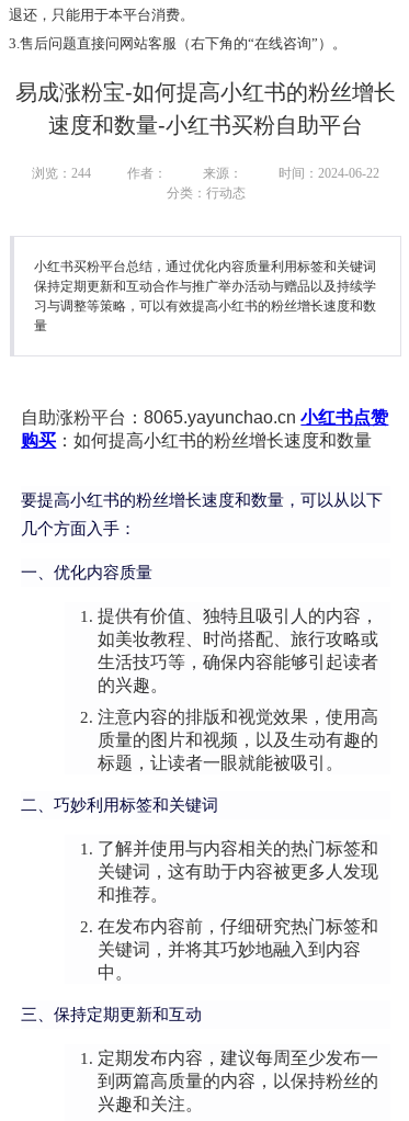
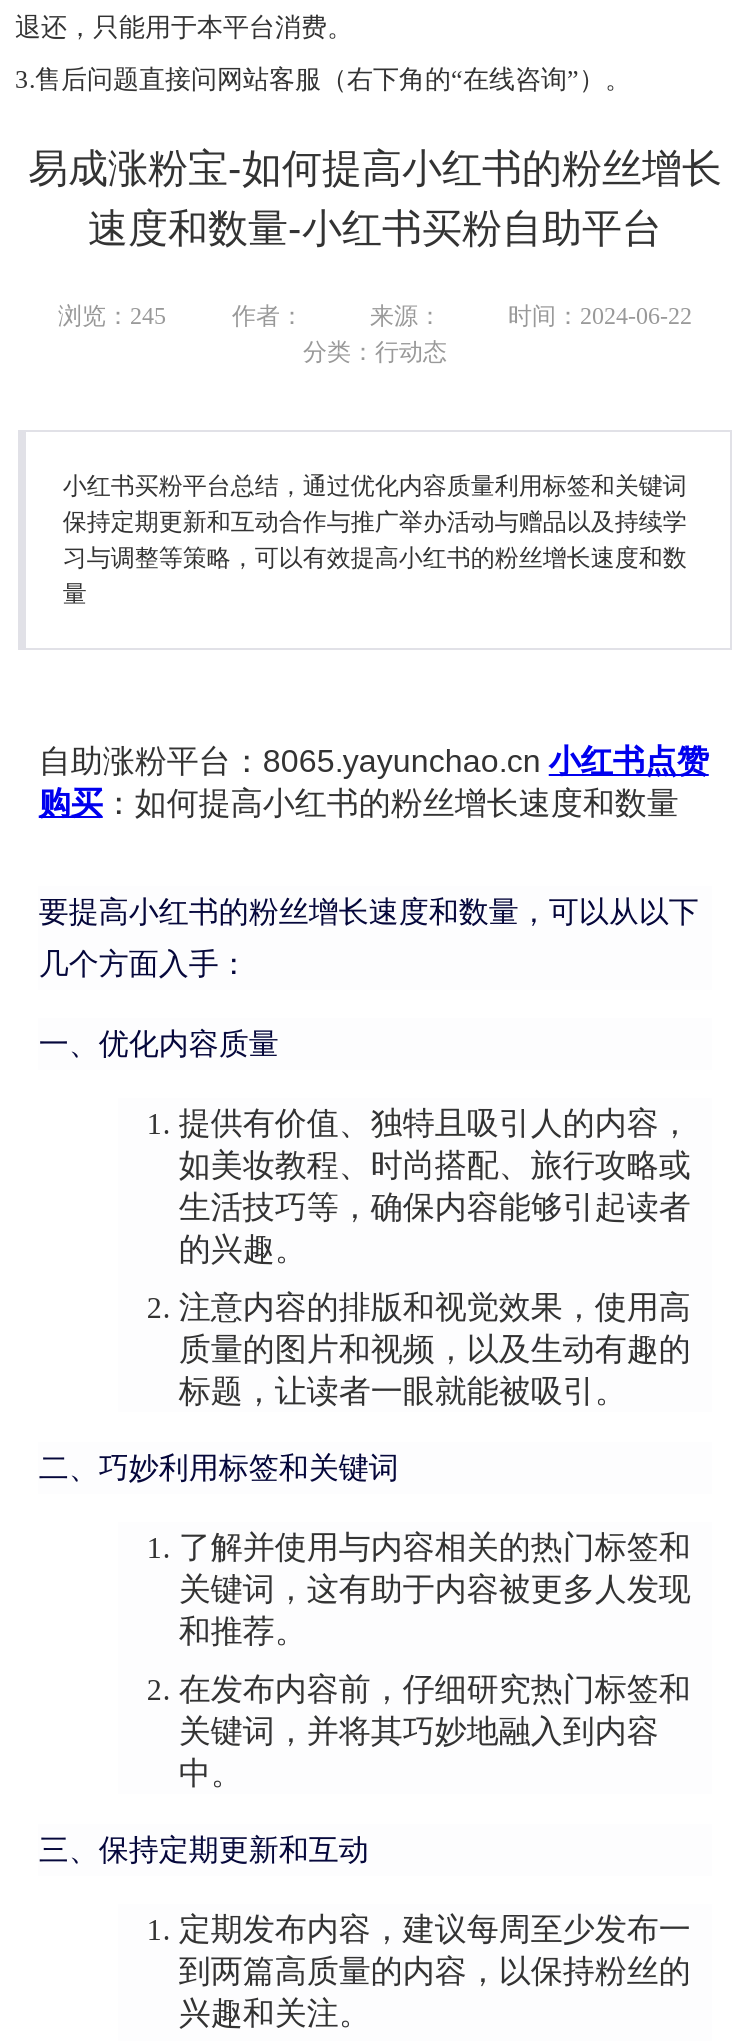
[32,166,91,181] 浏览：244 -> [58,302,166,330] 浏览：245

